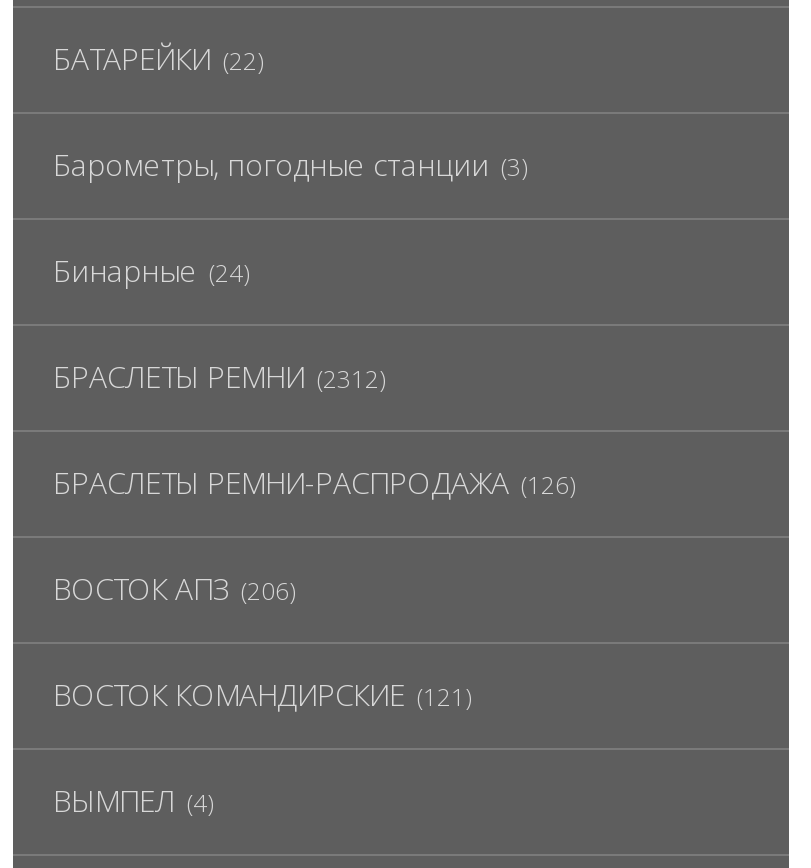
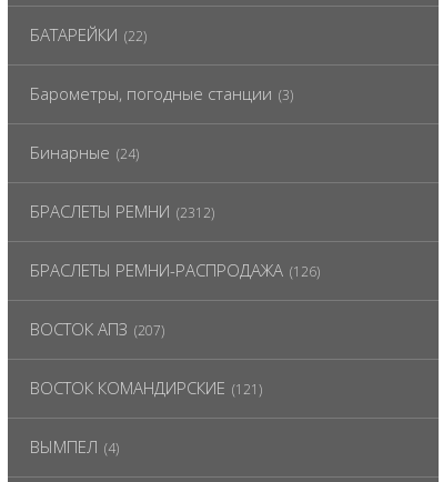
[53,568,295,608] ВОСТОК АПЗ (206) -> [30,318,164,340] ВОСТОК АПЗ (207)

